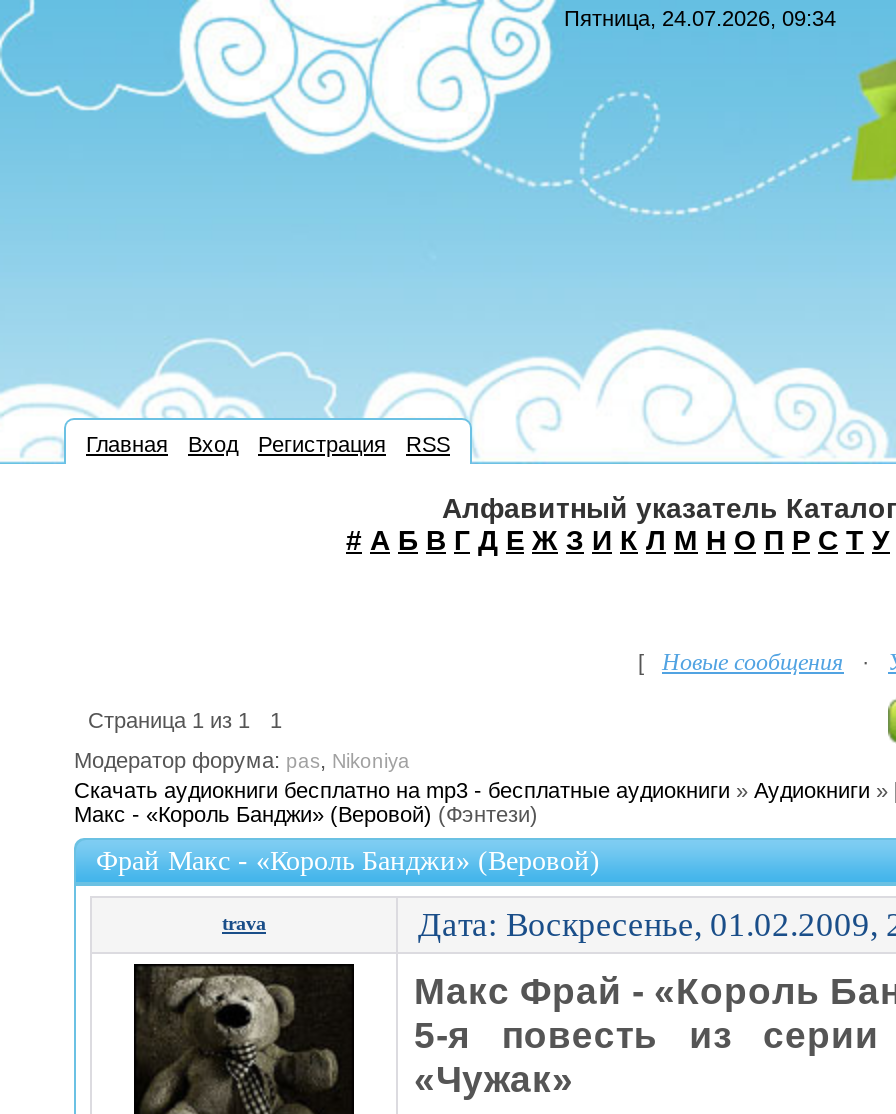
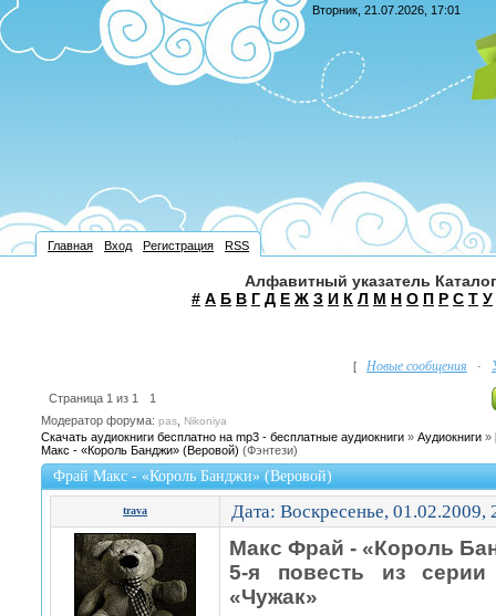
[564,6,836,30] Пятница, 24.07.2026, 09:34 -> [312,3,461,17] Вторник, 21.07.2026, 17:01

